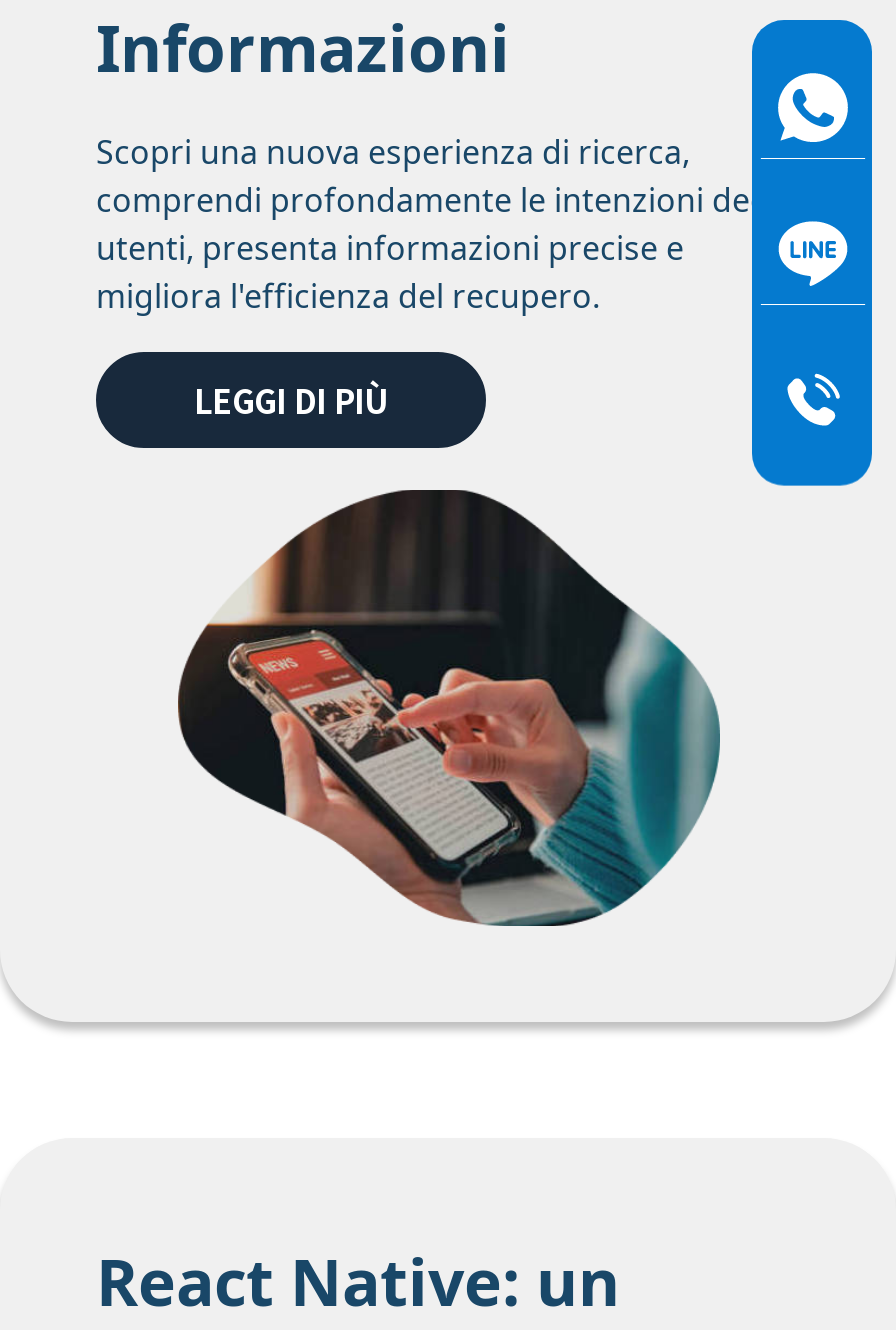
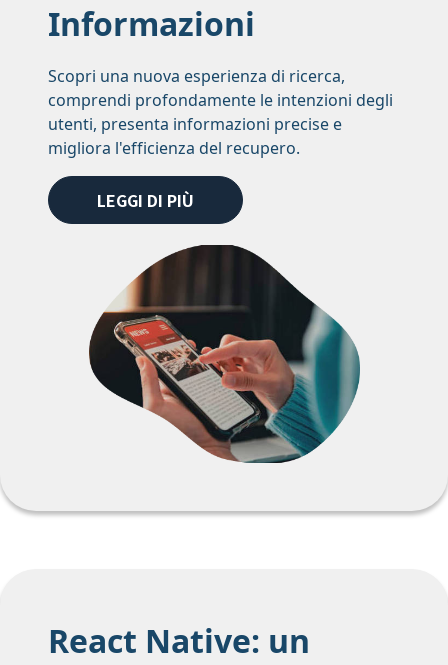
[750,18,874,488] [image] -> none

